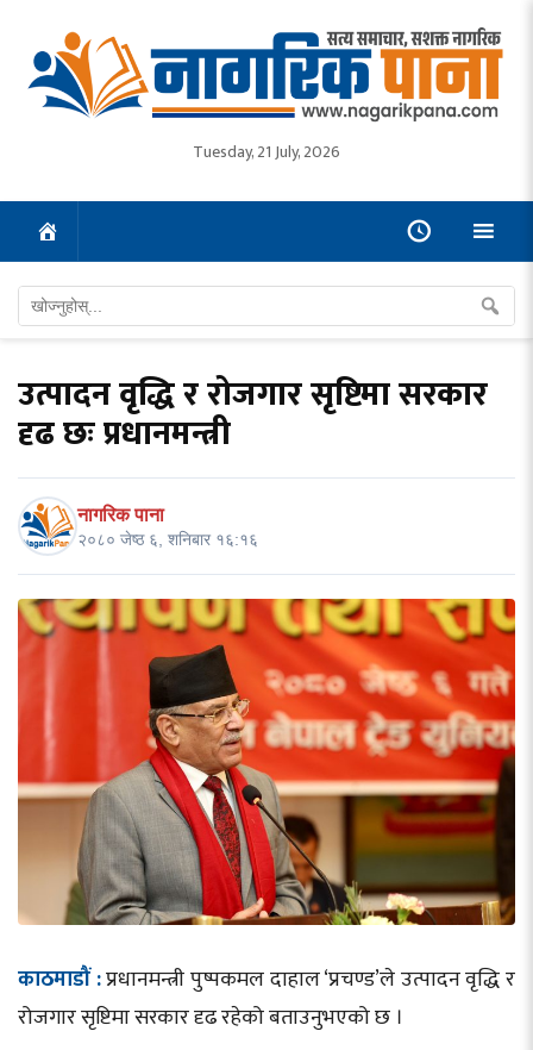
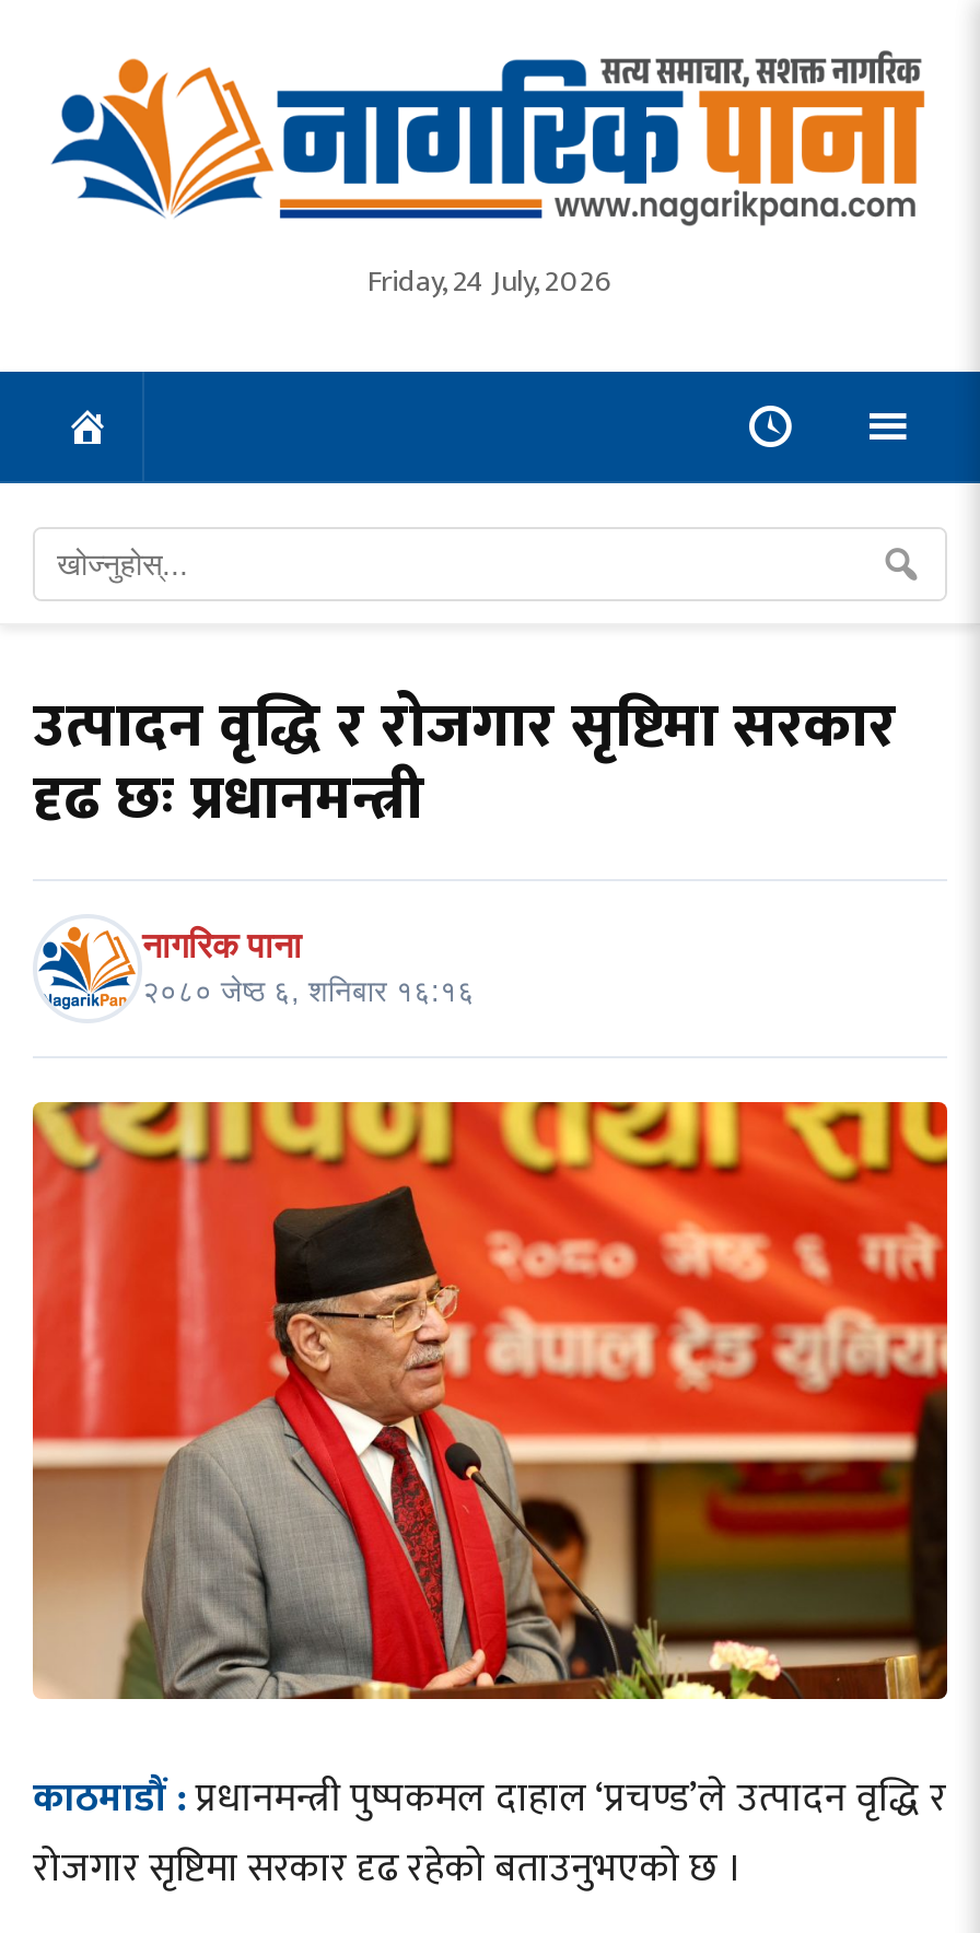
[193,139,340,166] Tuesday, 21 July, 2026 -> [367,255,612,305] Friday, 24 July, 2026

